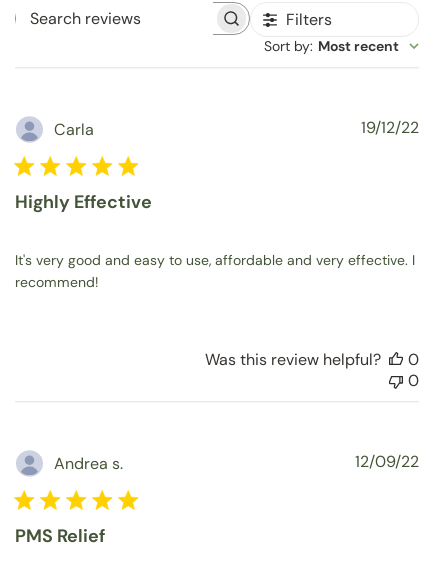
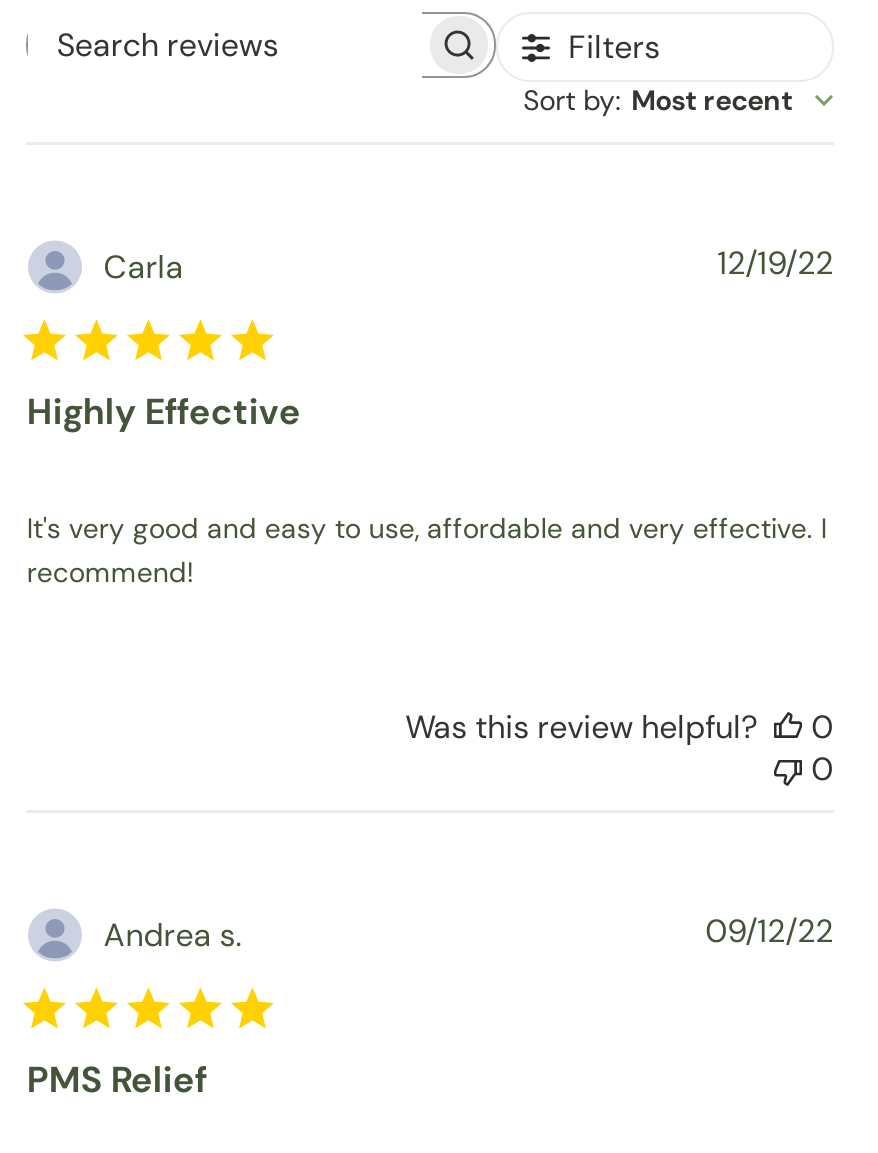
[361,117,419,138] 19/12/22 -> [717,242,833,284] 12/19/22
[355,451,419,472] 12/09/22 -> [705,910,833,952] 09/12/22

